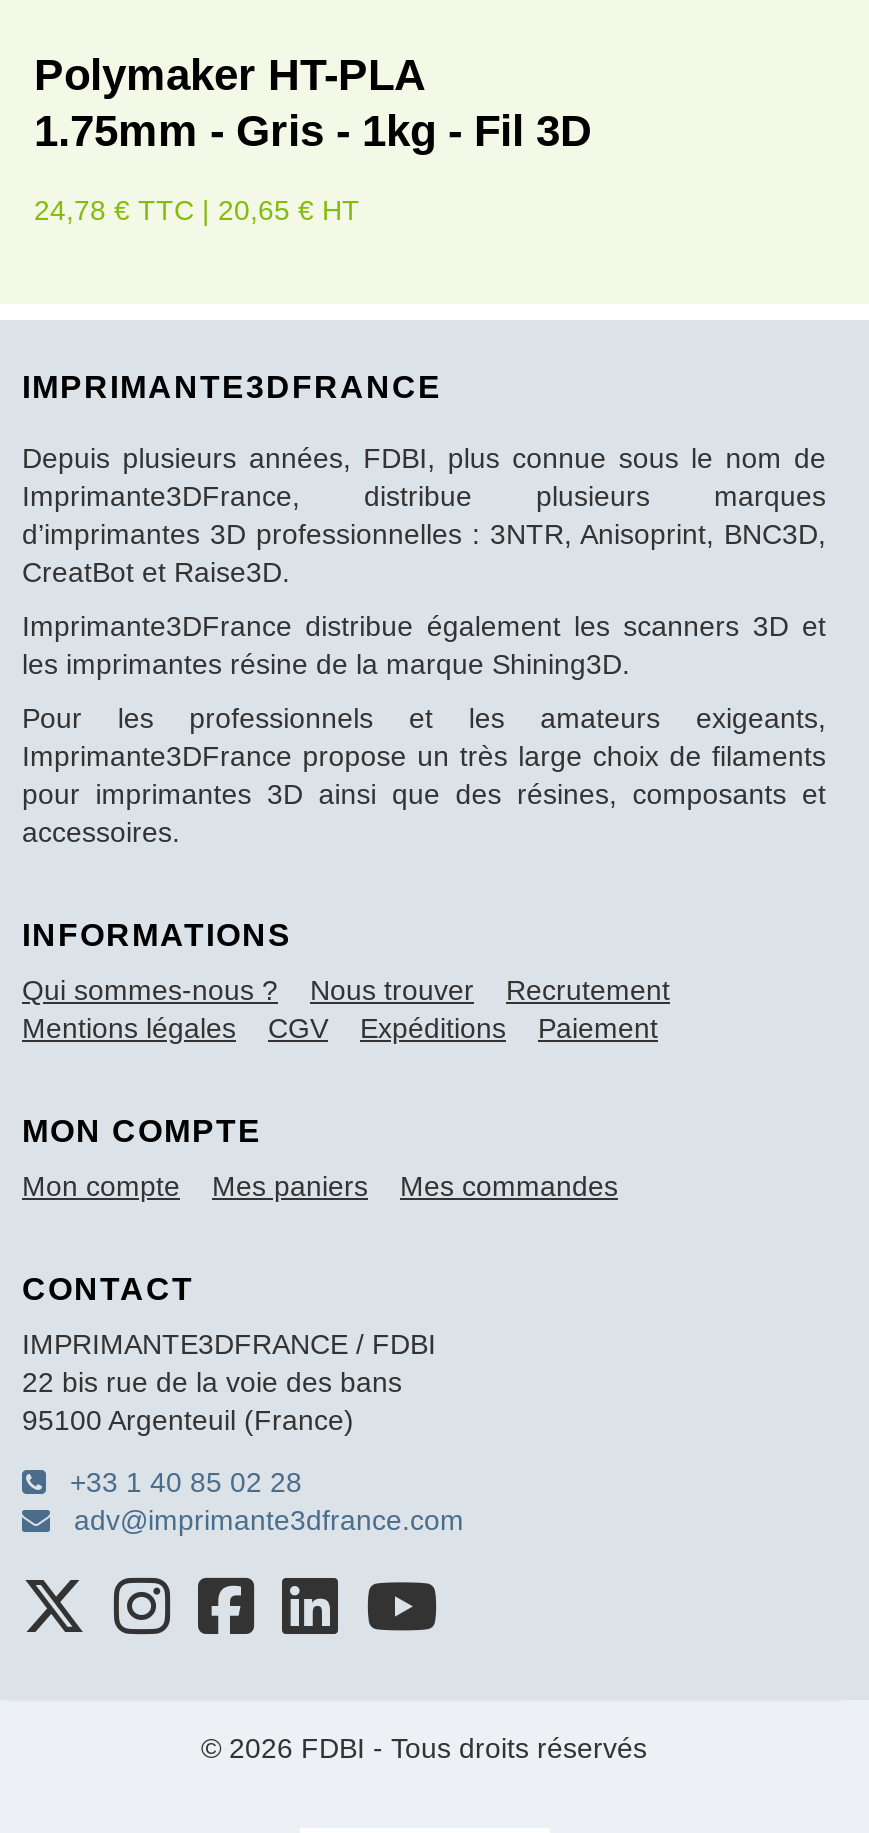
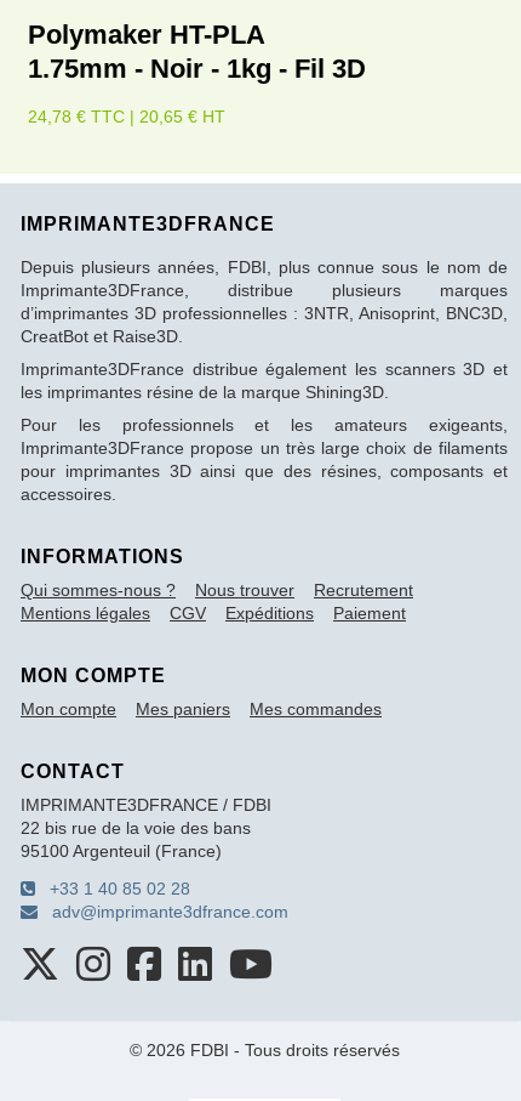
[34,107,592,157] 1.75mm - Gris - 1kg - Fil 3D -> [28,54,366,84] 1.75mm - Noir - 1kg - Fil 3D

